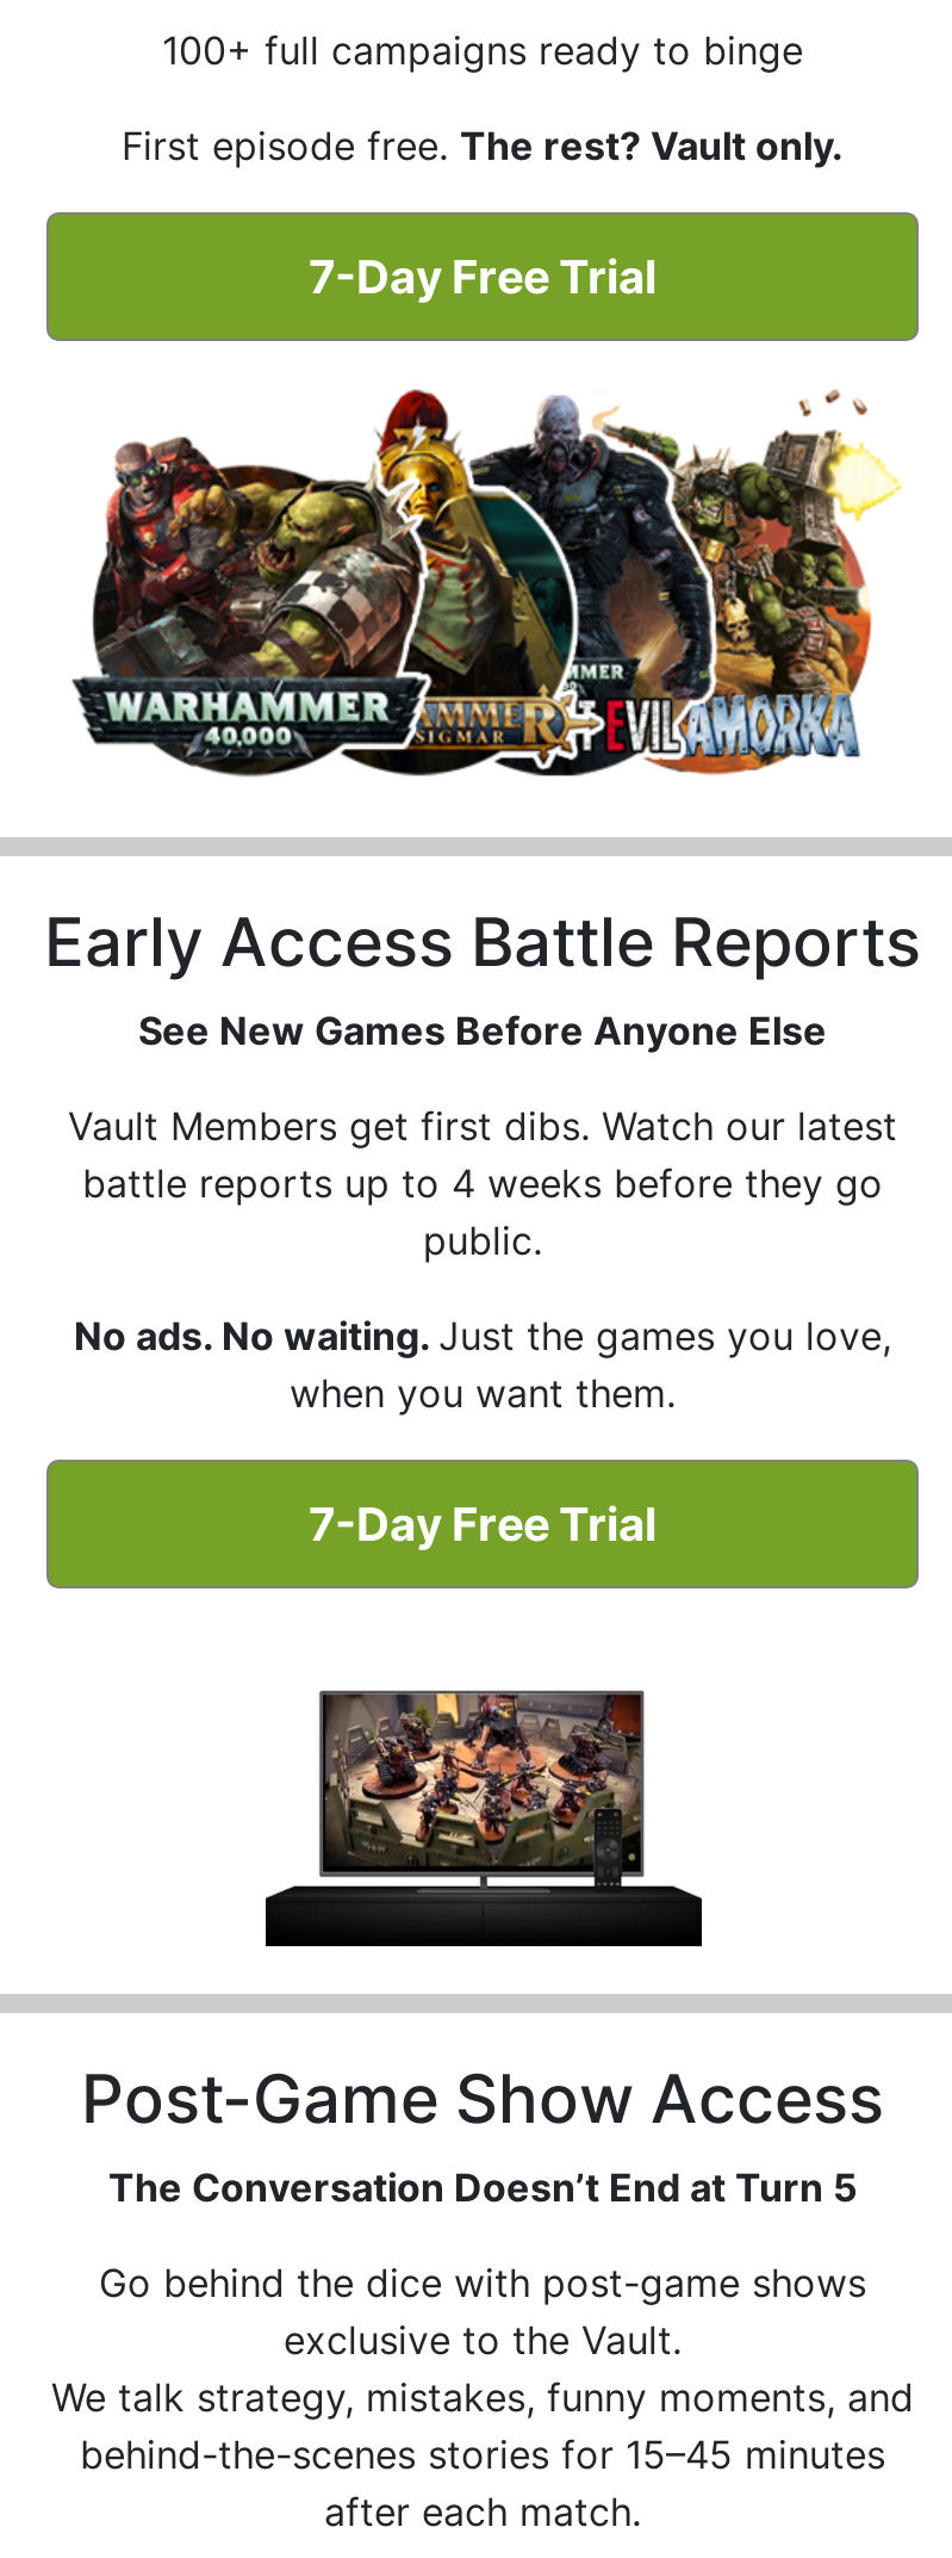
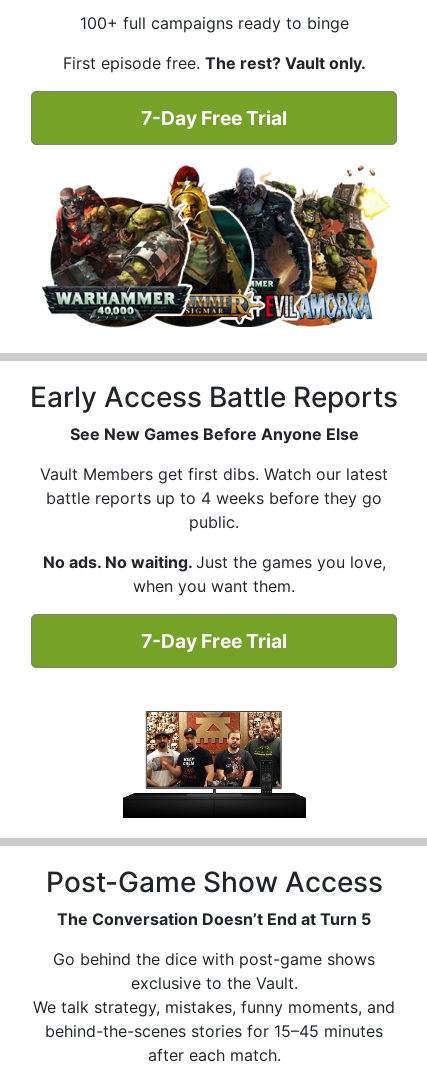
[321,1691,642,1875] [image] -> [146,711,281,788] [image]

